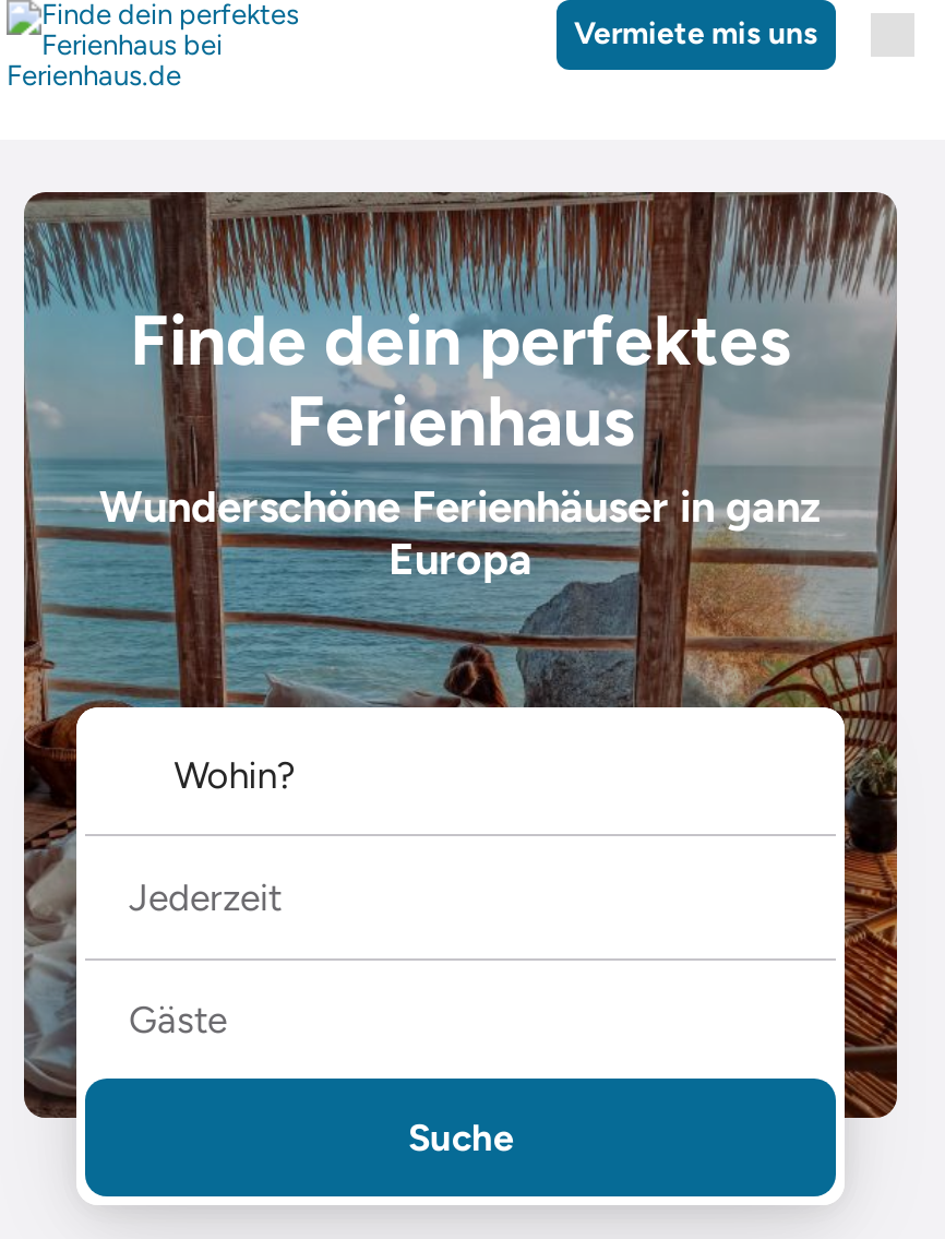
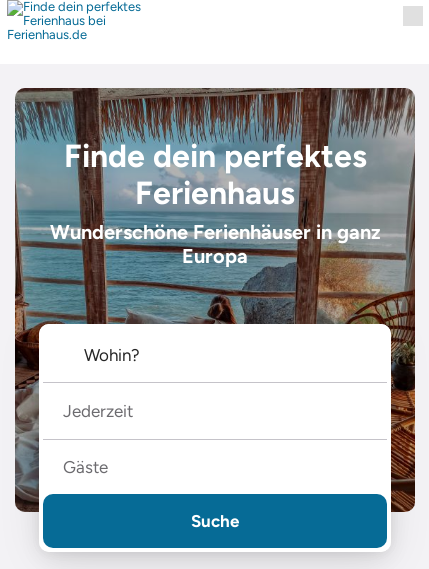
[574,15,818,52] Vermiete mis uns -> none

